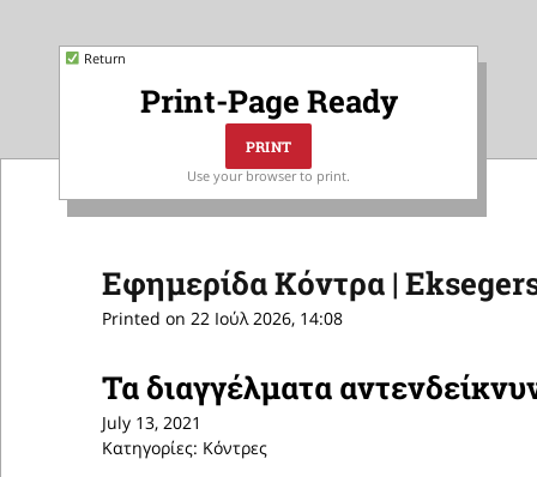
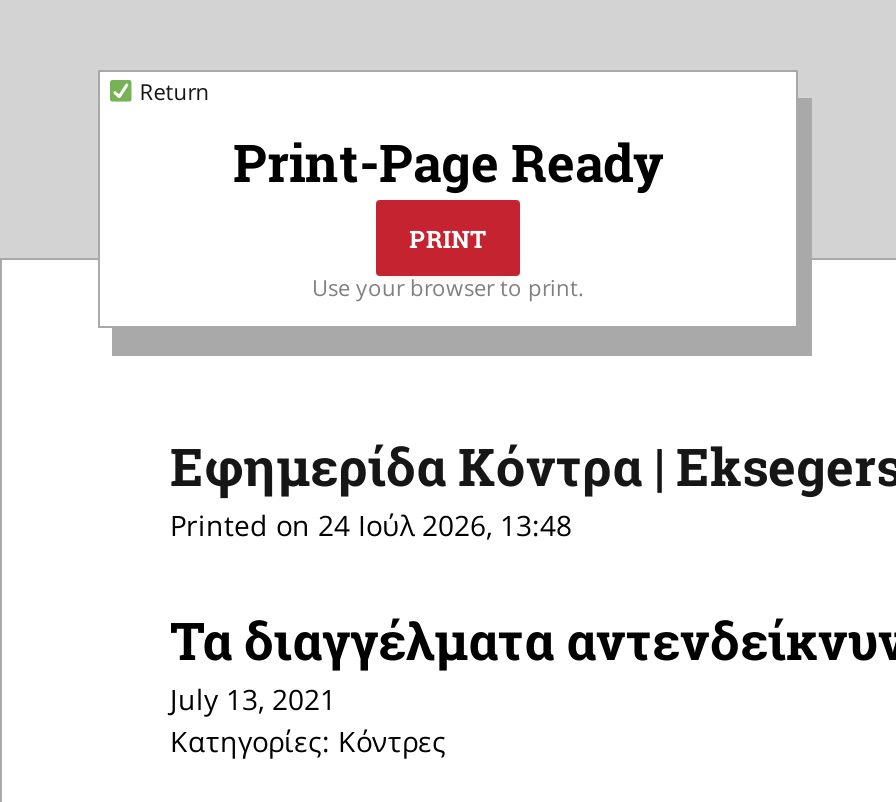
[102,307,343,330] Printed on 22 Ιούλ 2026, 14:08 -> [170,506,572,544] Printed on 24 Ιούλ 2026, 13:48

